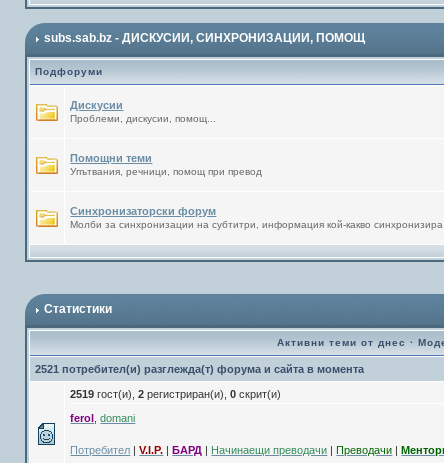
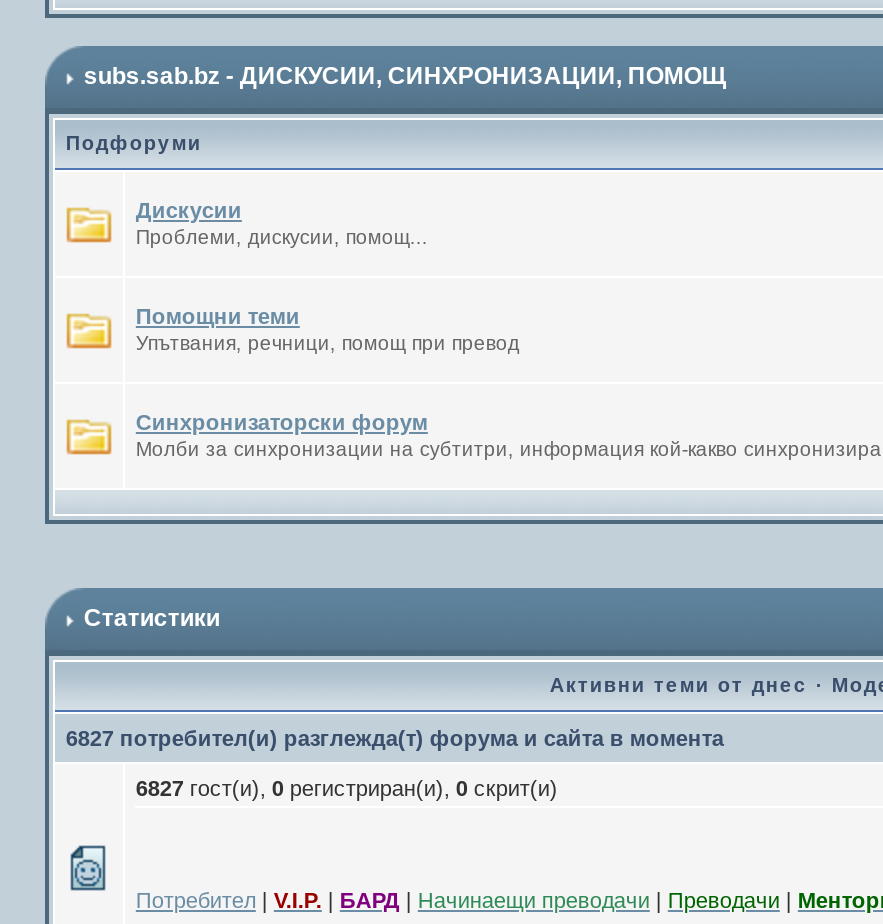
[35,363,364,424] 2521 потребител(и) разглежда(т) форума и сайта в момента | 2519 гост(и), 2 регистриран(и), 0 скрит(и) | ferol, domani -> [66,726,724,800] 6827 потребител(и) разглежда(т) форума и сайта в момента | 6827 гост(и), 0 регистриран(и), 0 скрит(и)

